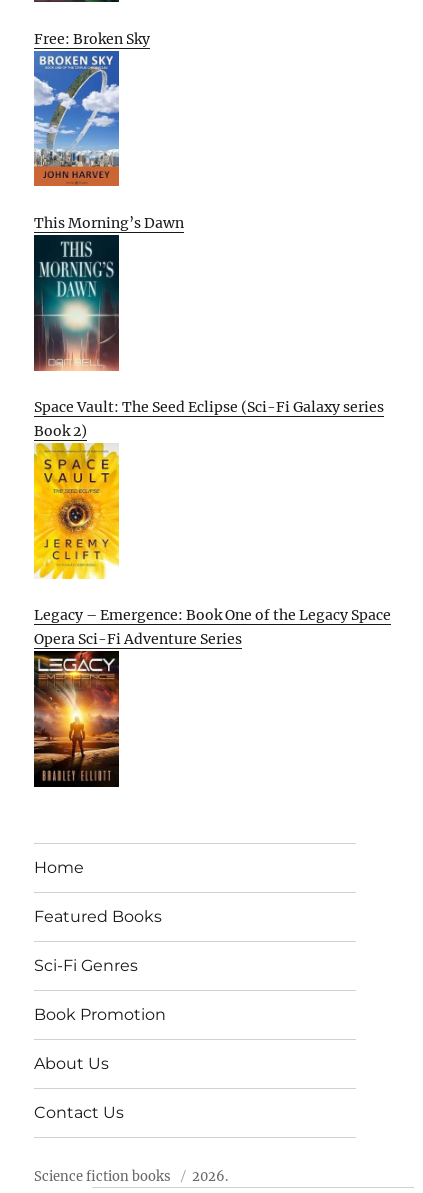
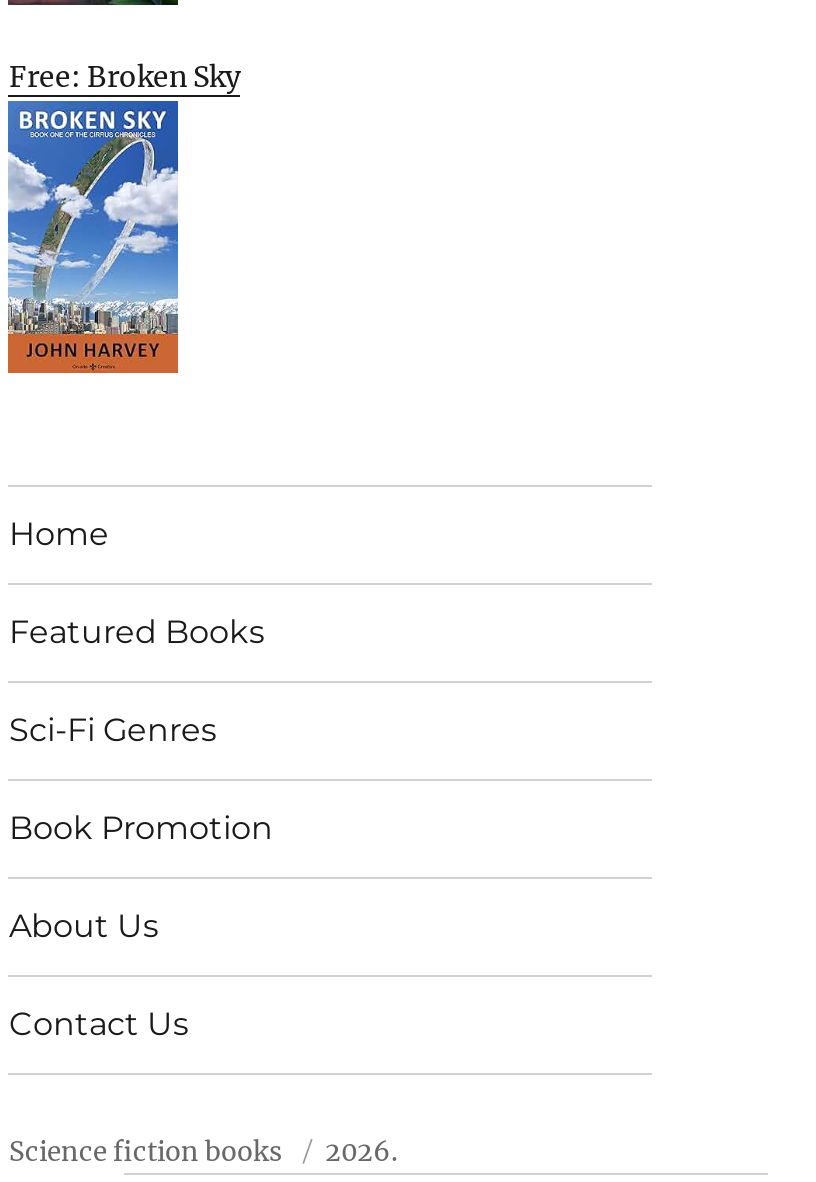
[34,214,184,232] This Morning’s Dawn -> none
[33,239,384,440] [image] | Space Vault: The Seed Eclipse (Sci-Fi Galaxy series | Book 2) -> none
[33,442,391,648] [image] | Legacy – Emergence: Book One of the Legacy Space | Opera Sci-Fi Adventure Series -> none
[33,656,120,788] [image] -> none

